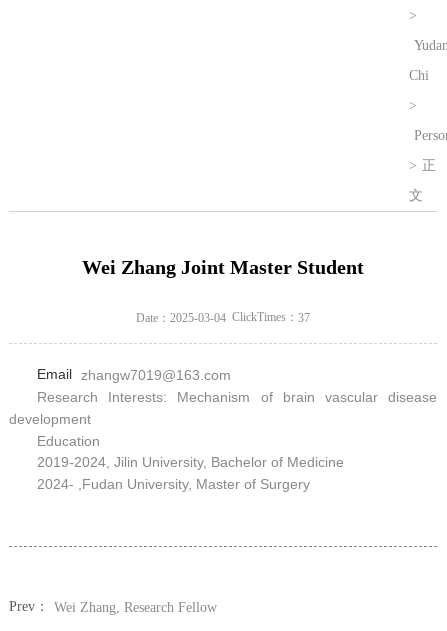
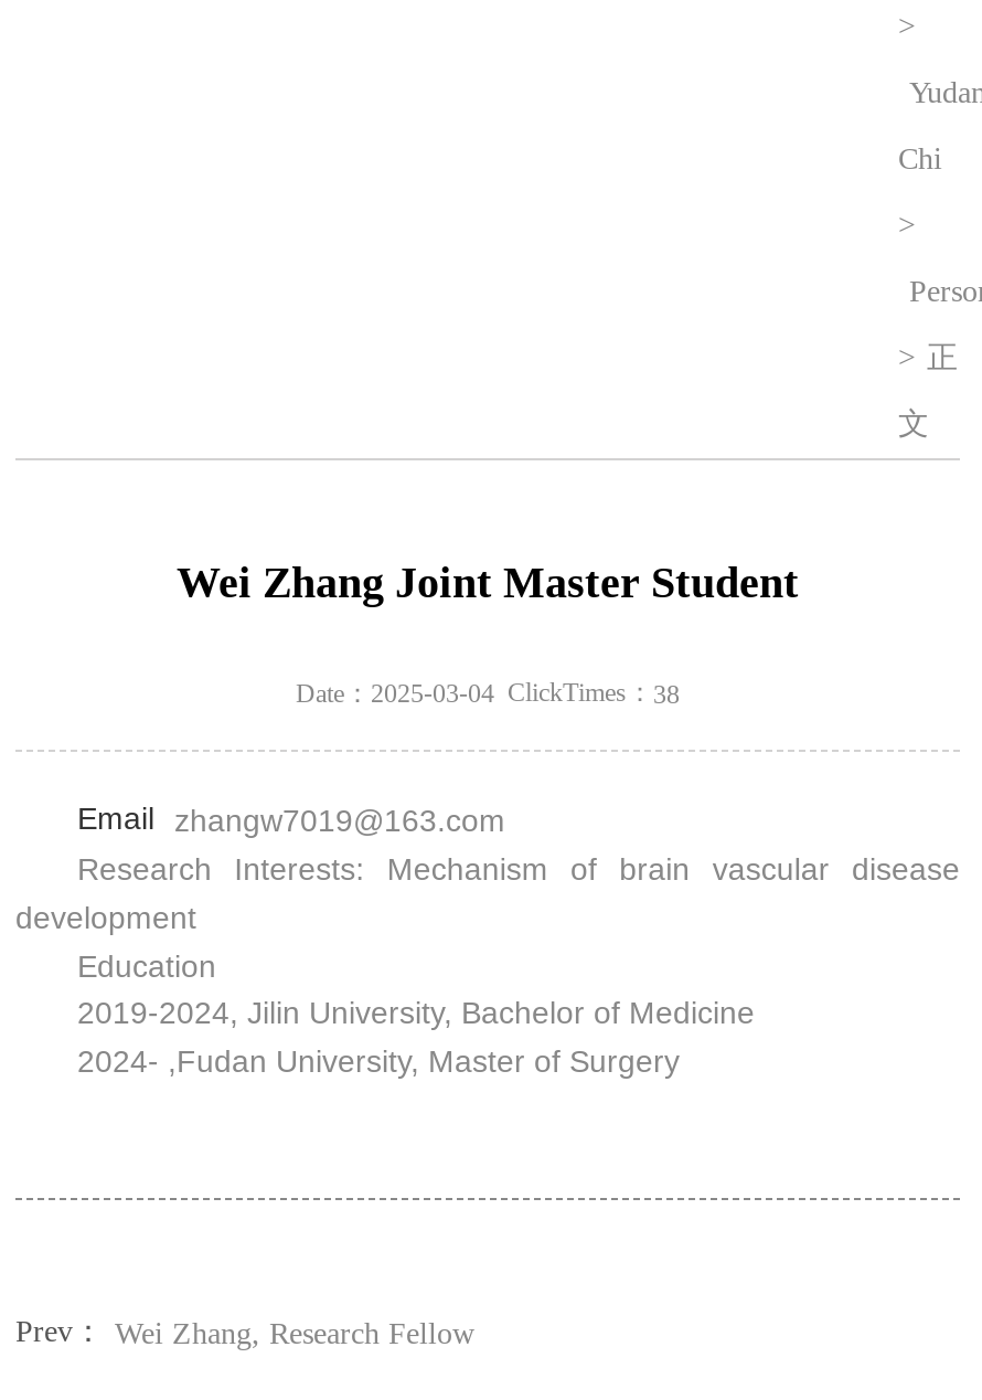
[136,310,310,325] Date：2025-03-04 ClickTimes：37 -> [296,677,680,710] Date：2025-03-04 ClickTimes：38

